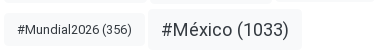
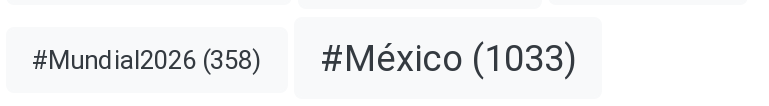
[17,18,289,39] #Mundial2026 (356) #México (1033) -> [32,37,576,79] #Mundial2026 (358) #México (1033)

